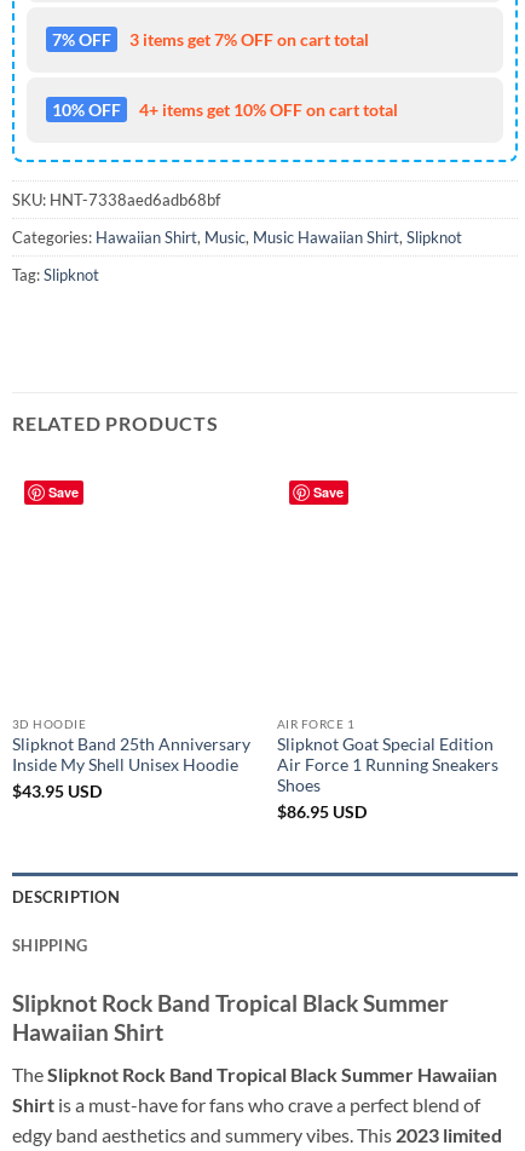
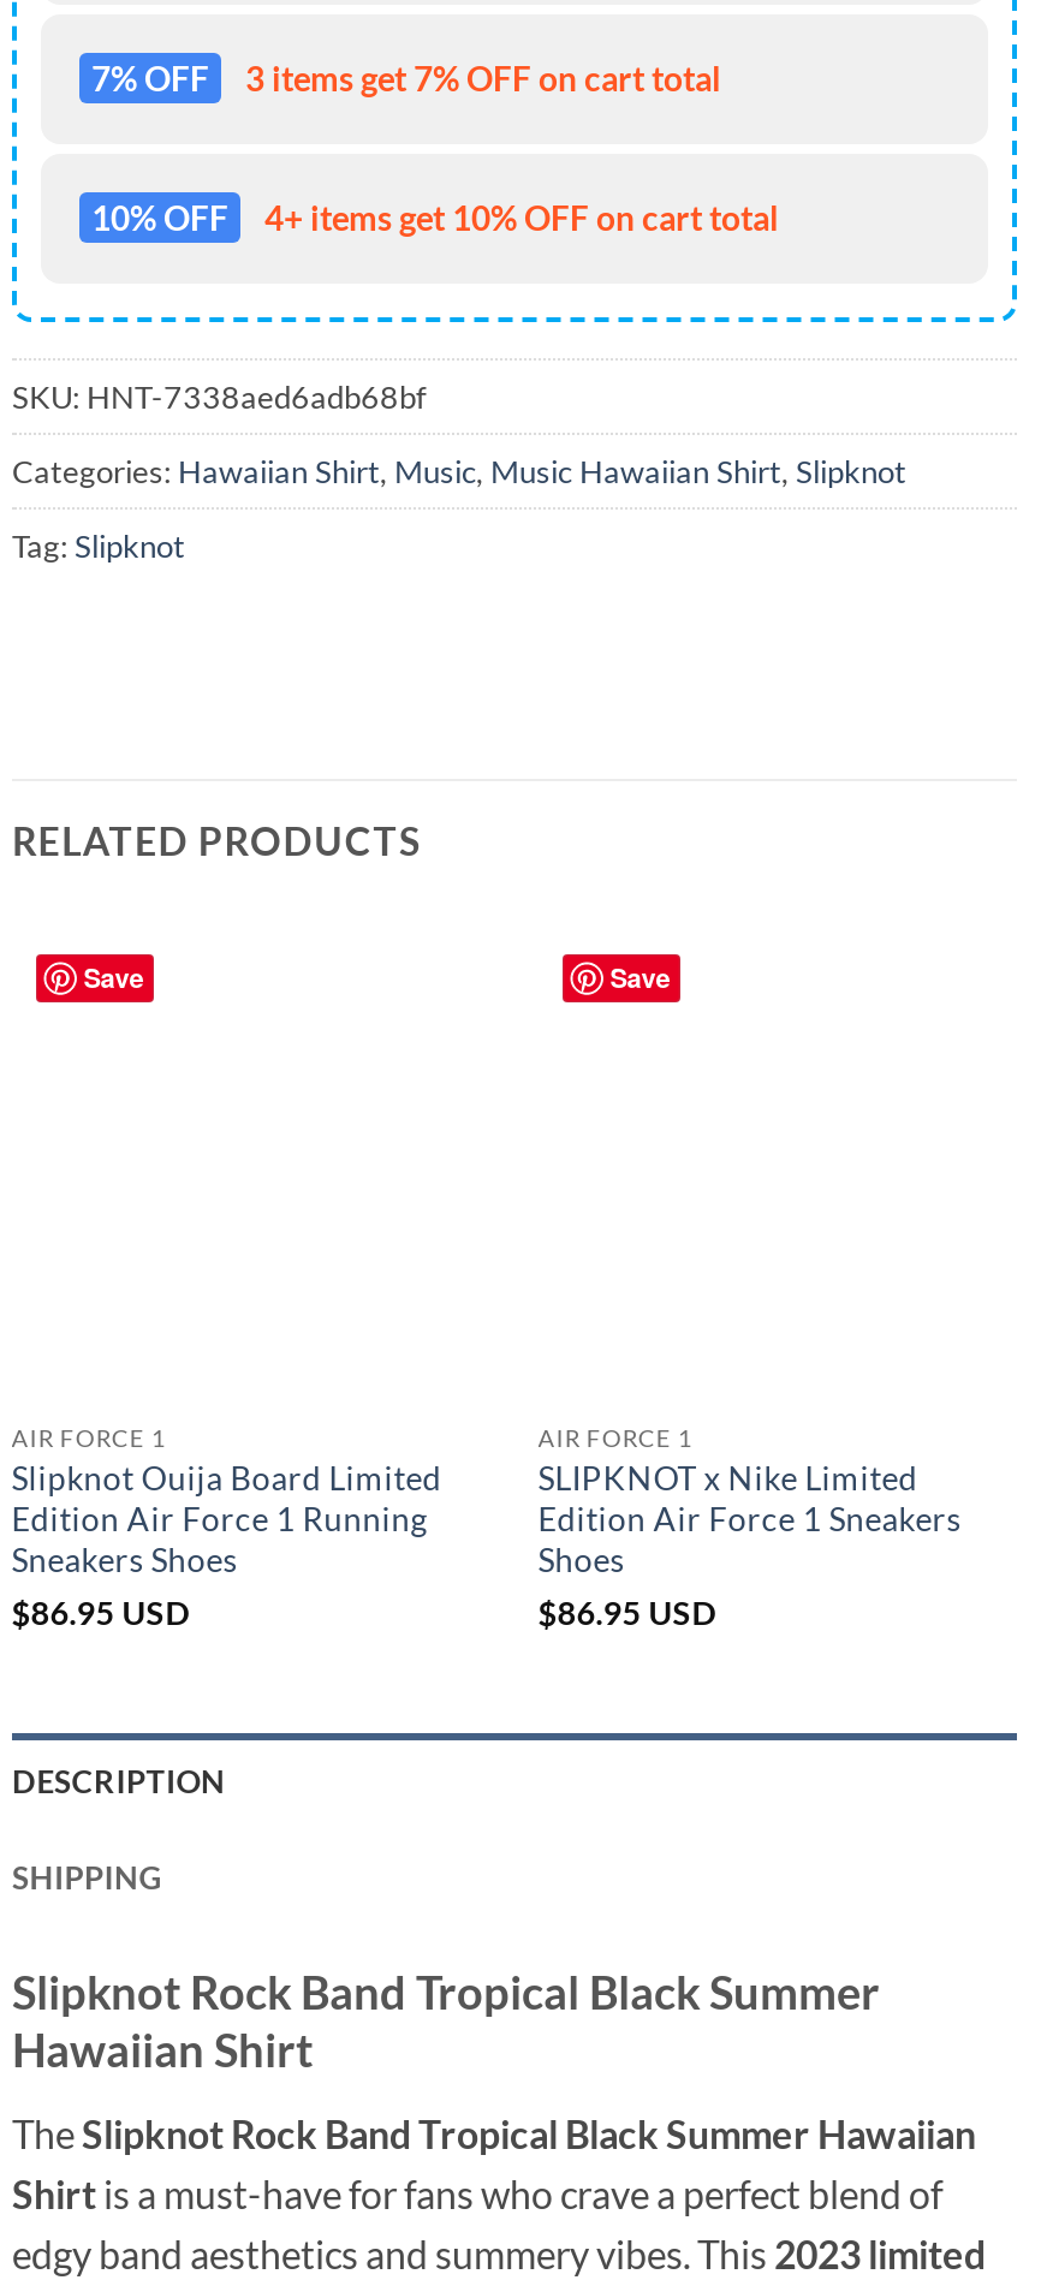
[12,717,250,802] 3D HOODIE | Slipknot Band 25th Anniversary | Inside My Shell Unisex Hoodie | $43.95 USD -> [12,1424,442,1633] AIR FORCE 1 | Slipknot Ouija Board Limited | Edition Air Force 1 Running | Sneakers Shoes | $86.95 USD
[277,735,498,775] Slipknot Goat Special Edition | Air Force 1 Running Sneakers -> [538,1459,961,1538] SLIPKNOT x Nike Limited | Edition Air Force 1 Sneakers

